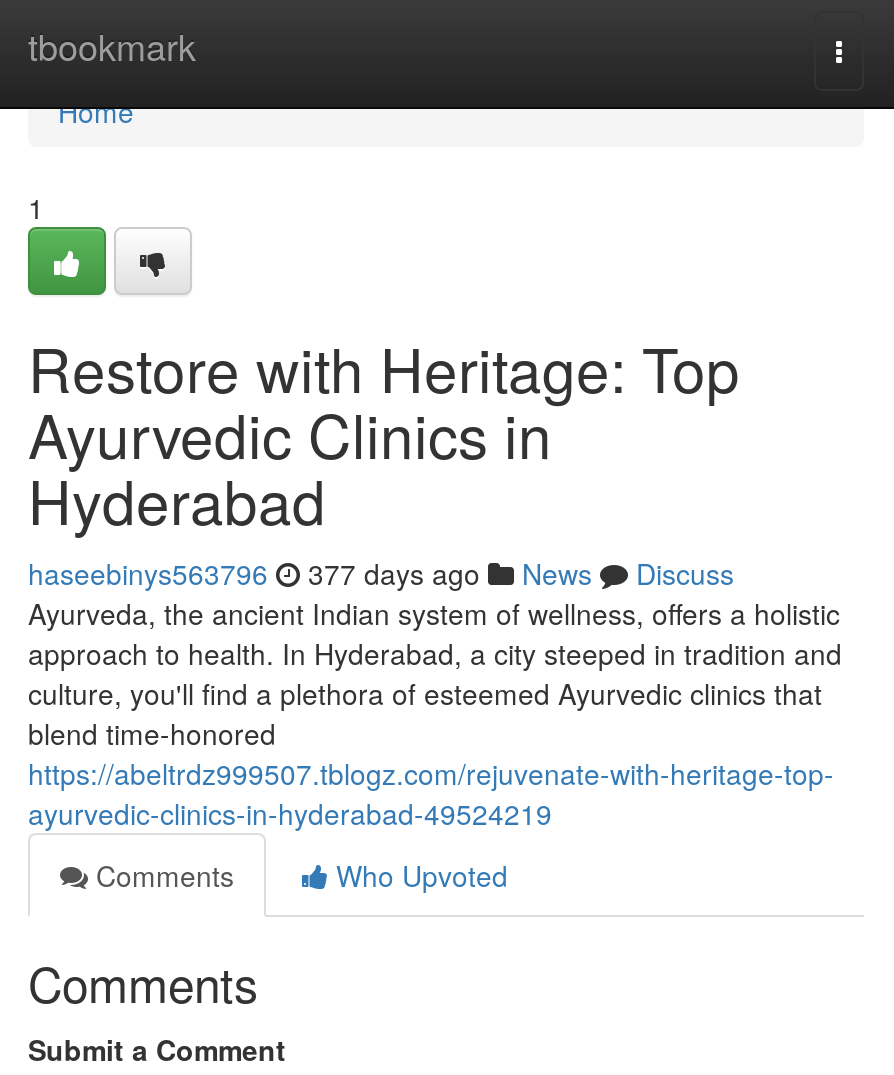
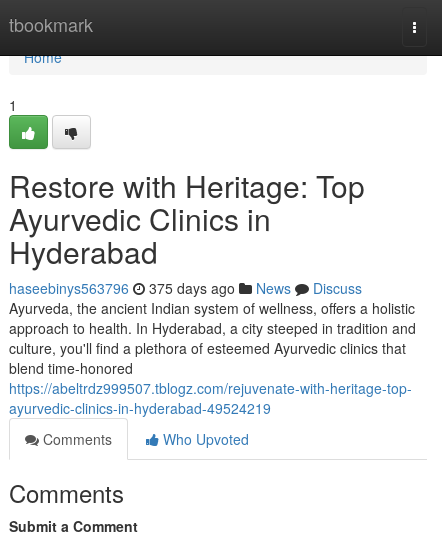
[28,553,734,593] haseebinys563796 377 days ago News Discuss -> [9,278,362,298] haseebinys563796 375 days ago News Discuss

